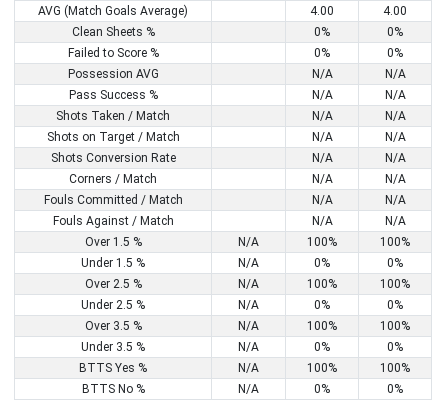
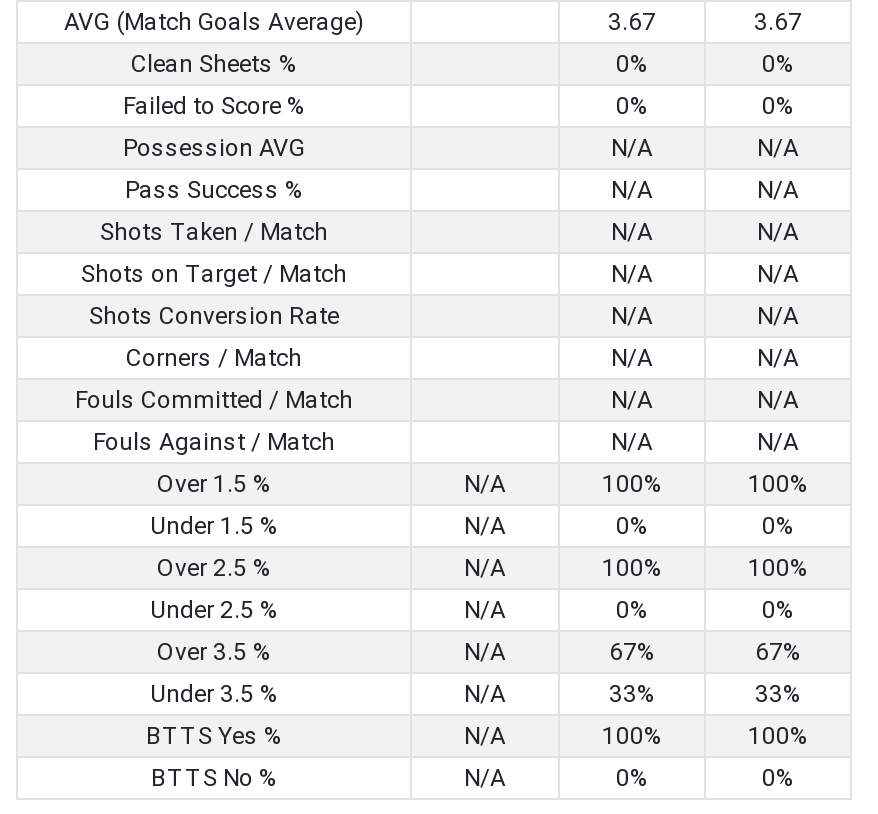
[310,4,334,18] 4.00 -> [608,8,656,36] 3.67
[383,4,407,18] 4.00 -> [754,8,802,36] 3.67
[307,319,337,333] 100% -> [609,638,655,666] 67%
[380,319,410,333] 100% -> [755,638,801,666] 67%
[314,340,330,354] 0% -> [609,680,655,708] 33%
[387,340,403,354] 0% -> [755,680,801,708] 33%

